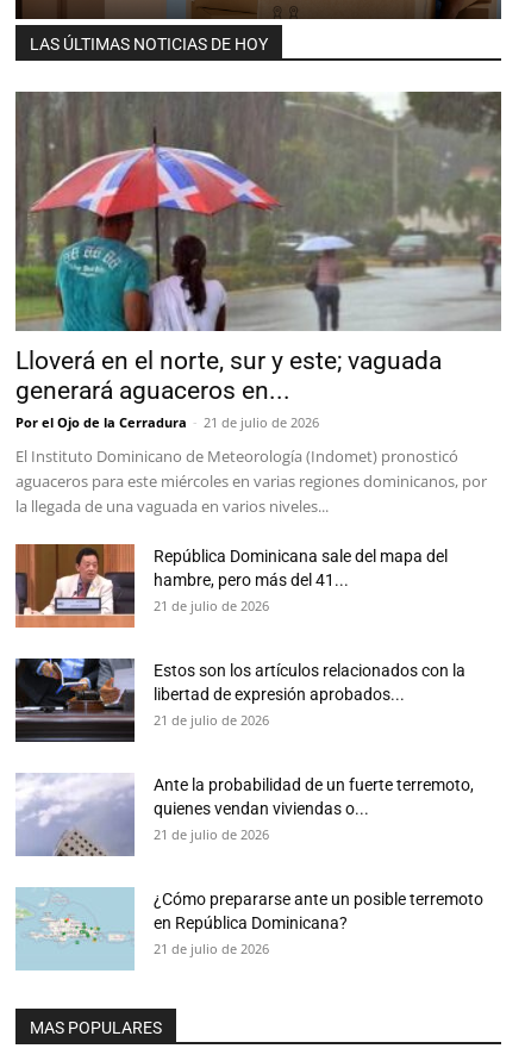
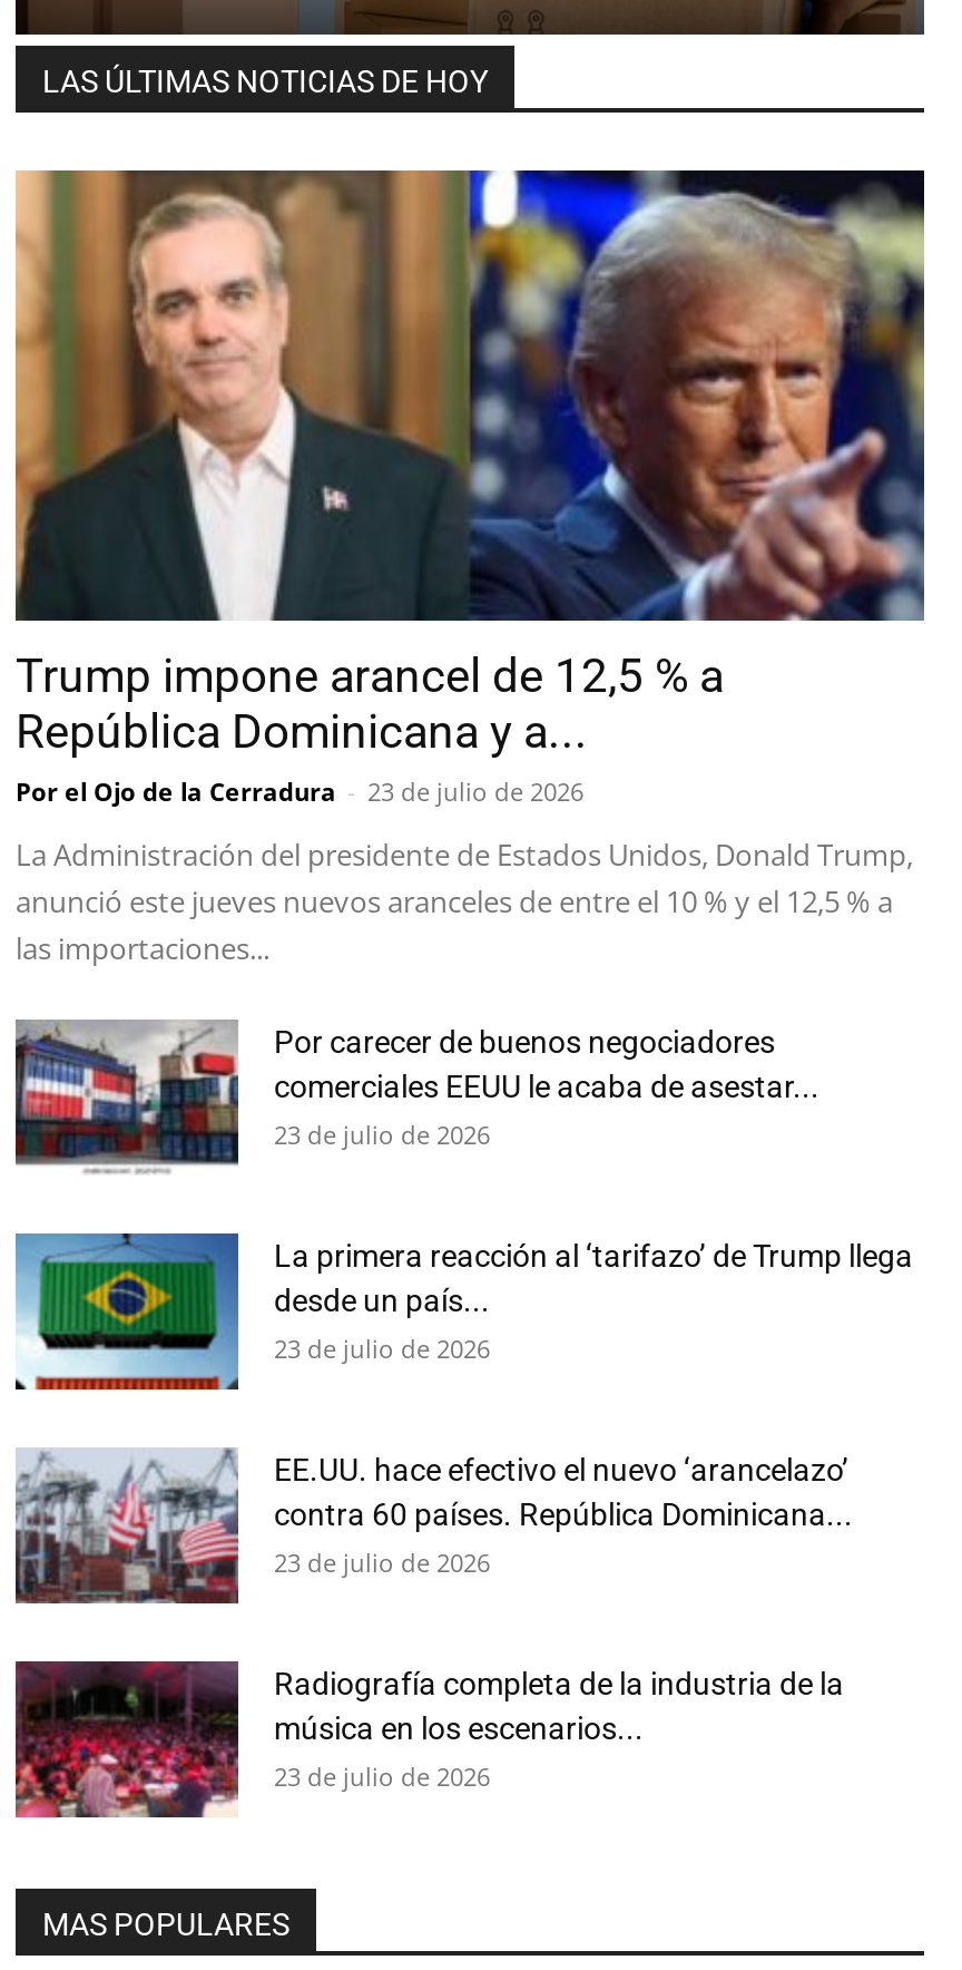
[14,91,502,431] [image] | Lloverá en el norte, sur y este; vaguada | generará aguaceros en... | Por el Ojo de la Cerradura - 21 de julio de 2026 -> [13,167,926,807] [image] | Trump impone arancel de 12,5 % a | República Dominicana y a... | Por el Ojo de la Cerradura - 23 de julio de 2026
[15,446,487,517] El Instituto Dominicano de Meteorología (Indomet) pronosticó | aguaceros para este miércoles en varias regiones dominicanos, por | la llegada de una vaguada en varios niveles... -> [16,834,913,968] La Administración del presidente de Estados Unidos, Donald Trump, | anunció este jueves nuevos aranceles de entre el 10 % y el 12,5 % a | las importaciones...
[14,543,448,629] [image] | República Dominicana sale del mapa del | hambre, pero más del 41... | 21 de julio de 2026 -> [13,1018,819,1174] [image] | Por carecer de buenos negociadores | comerciales EEUU le acaba de asestar... | 23 de julio de 2026
[14,657,465,743] [image] | Estos son los artículos relacionados con la | libertad de expresión aprobados... | 21 de julio de 2026 -> [13,1232,913,1393] [image] | La primera reacción al ‘tarifazo’ de Trump llega | desde un país... | 23 de julio de 2026
[15,775,474,856] [image] | Ante la probabilidad de un fuerte terremoto, | quienes vendan viviendas o... | 21 de julio de 2026 -> [13,1449,853,1605] [image] | EE.UU. hace efectivo el nuevo ‘arancelazo’ | contra 60 países. República Dominicana... | 23 de julio de 2026
[15,887,483,970] [image] | ¿Cómo prepararse ante un posible terremoto | en República Dominicana? | 21 de julio de 2026 -> [13,1660,844,1821] [image] | Radiografía completa de la industria de la | música en los escenarios... | 23 de julio de 2026

